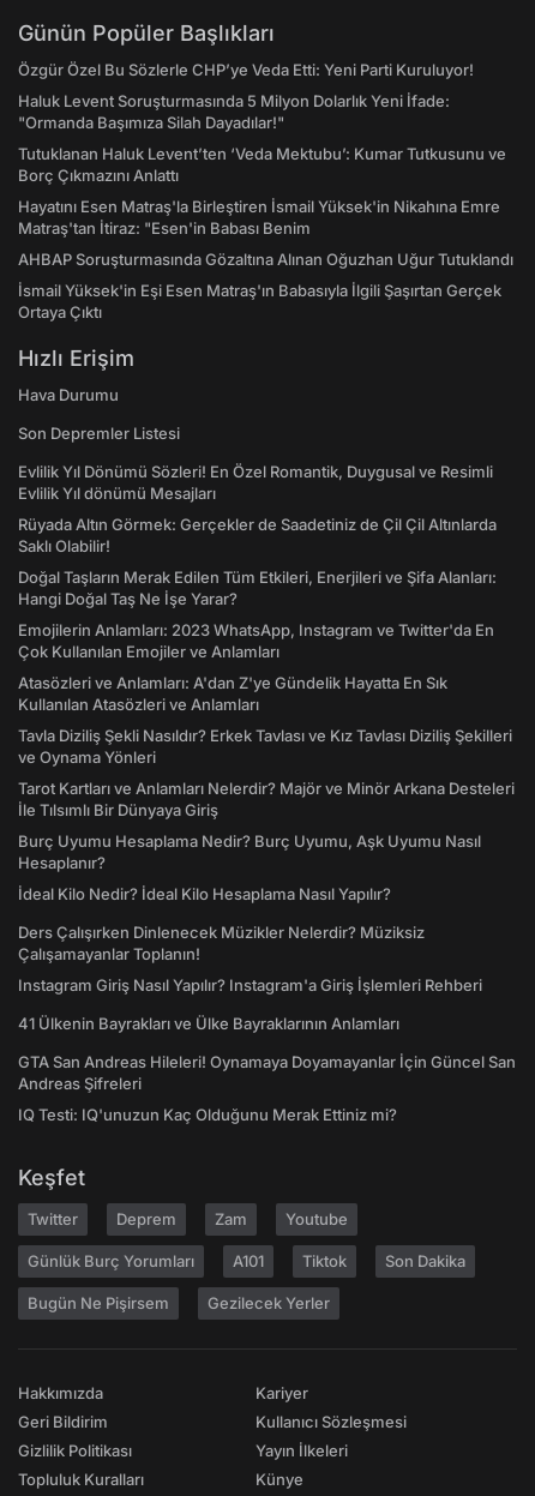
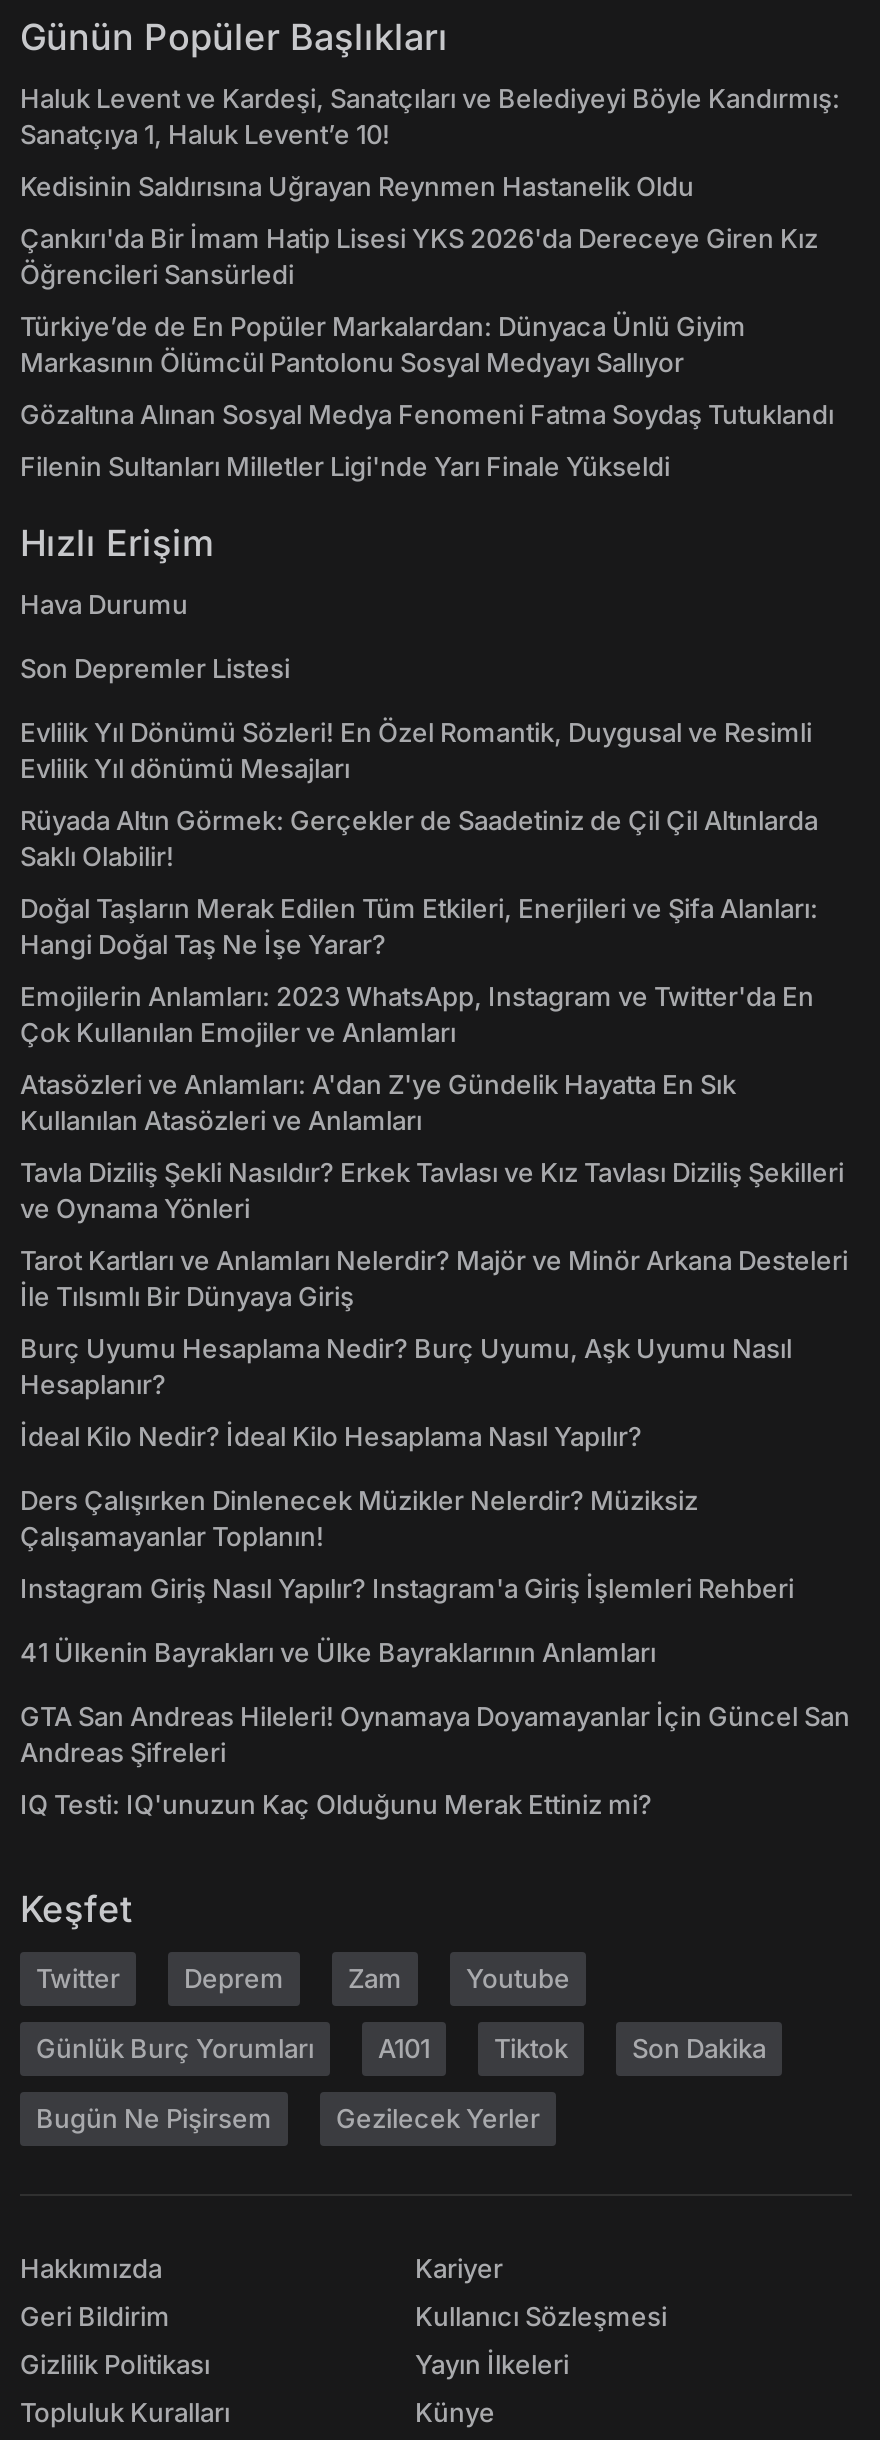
[18,60,474,79] Özgür Özel Bu Sözlerle CHP’ye Veda Etti: Yeni Parti Kuruluyor! -> [20,82,840,150] Haluk Levent ve Kardeşi, Sanatçıları ve Belediyeyi Böyle Kandırmış: | Sanatçıya 1, Haluk Levent’e 10!
[18,91,450,132] Haluk Levent Soruşturmasında 5 Milyon Dolarlık Yeni İfade: | "Ormanda Başımıza Silah Dayadılar!" -> [20,170,694,202] Kedisinin Saldırısına Uğrayan Reynmen Hastanelik Oldu
[18,144,506,185] Tutuklanan Haluk Levent’ten ‘Veda Mektubu’: Kumar Tutkusunu ve | Borç Çıkmazını Anlattı -> [20,222,818,290] Çankırı'da Bir İmam Hatip Lisesi YKS 2026'da Dereceye Giren Kız | Öğrencileri Sansürledi
[18,197,500,238] Hayatını Esen Matraş'la Birleştiren İsmail Yüksek'in Nikahına Emre | Matraş'tan İtiraz: "Esen'in Babası Benim -> [20,310,746,378] Türkiye’de de En Popüler Markalardan: Dünyaca Ünlü Giyim | Markasının Ölümcül Pantolonu Sosyal Medyayı Sallıyor
[18,250,513,269] AHBAP Soruşturmasında Gözaltına Alınan Oğuzhan Uğur Tutuklandı -> [20,398,834,430] Gözaltına Alınan Sosyal Medya Fenomeni Fatma Soydaş Tutuklandı
[18,281,501,322] İsmail Yüksek'in Eşi Esen Matraş'ın Babasıyla İlgili Şaşırtan Gerçek | Ortaya Çıktı -> [20,450,670,482] Filenin Sultanları Milletler Ligi'nde Yarı Finale Yükseldi

